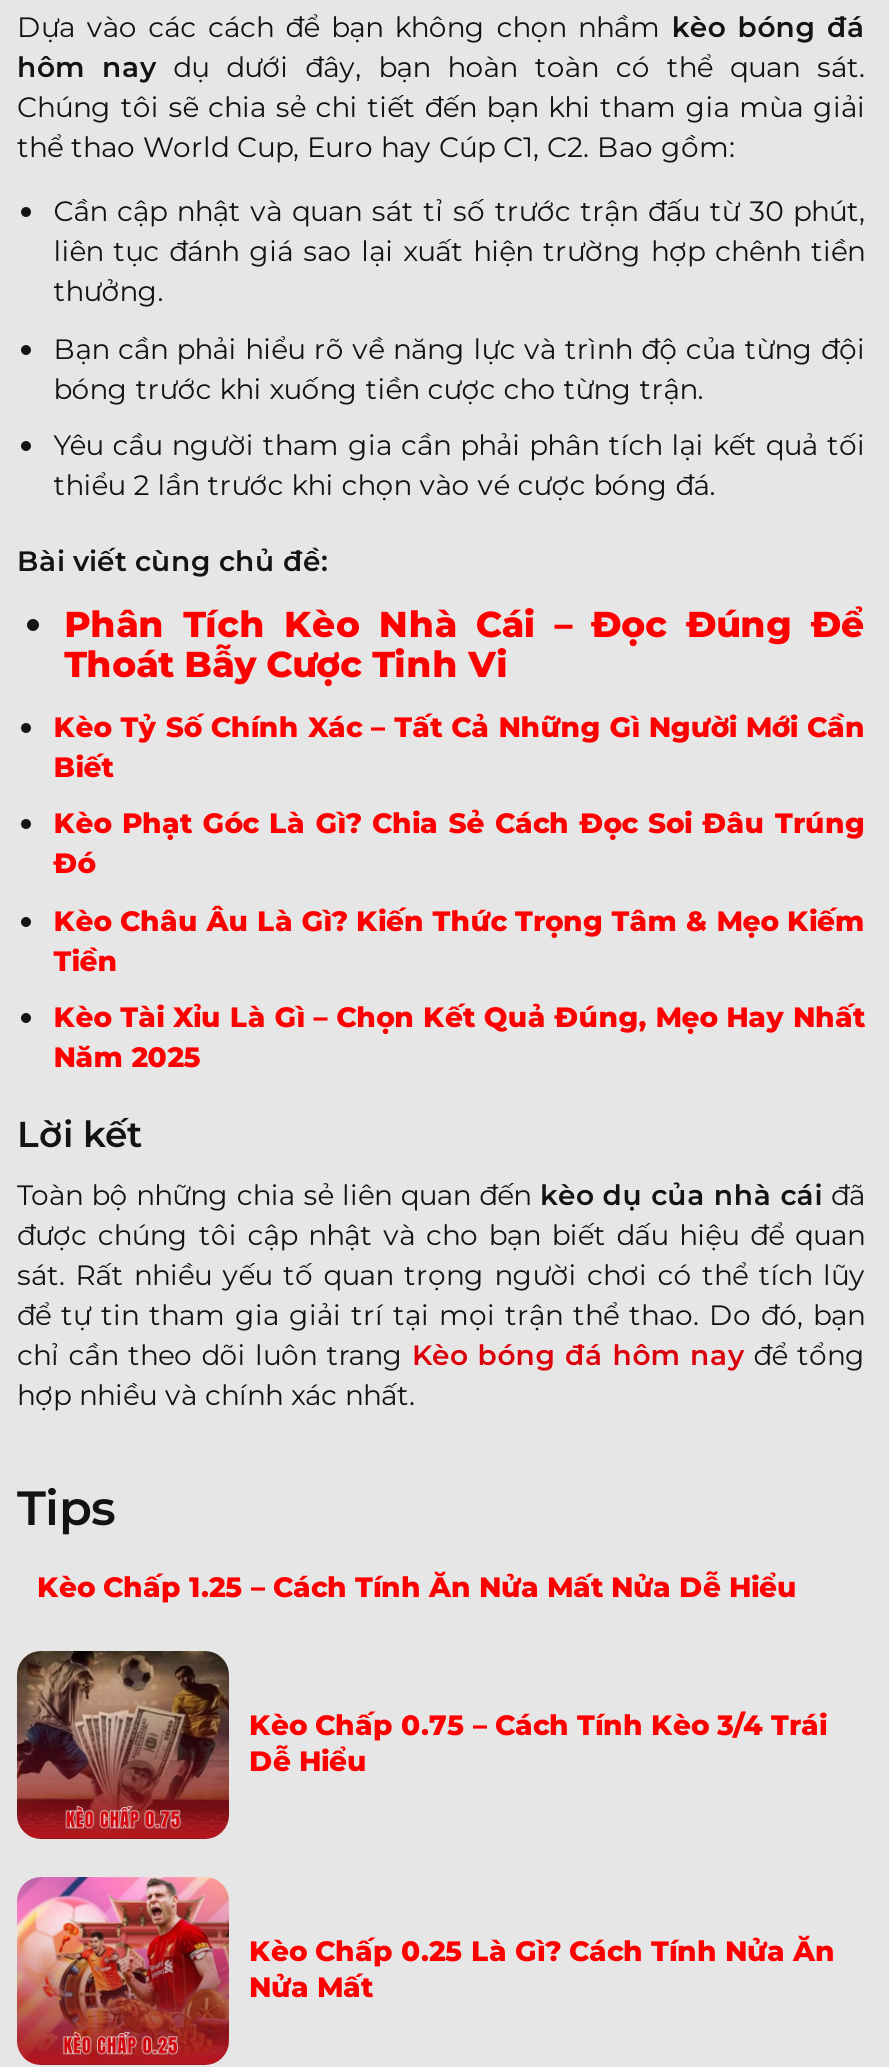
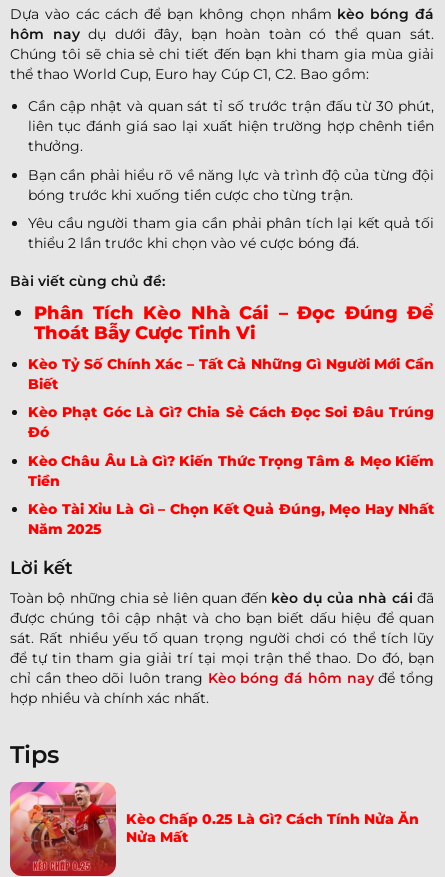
[37,1569,797,1605] Kèo Chấp 1.25 – Cách Tính Ăn Nửa Mất Nửa Dễ Hiểu -> none
[15,1649,827,1841] [image] | Kèo Chấp 0.75 – Cách Tính Kèo 3/4 Trái | Dễ Hiểu -> none

